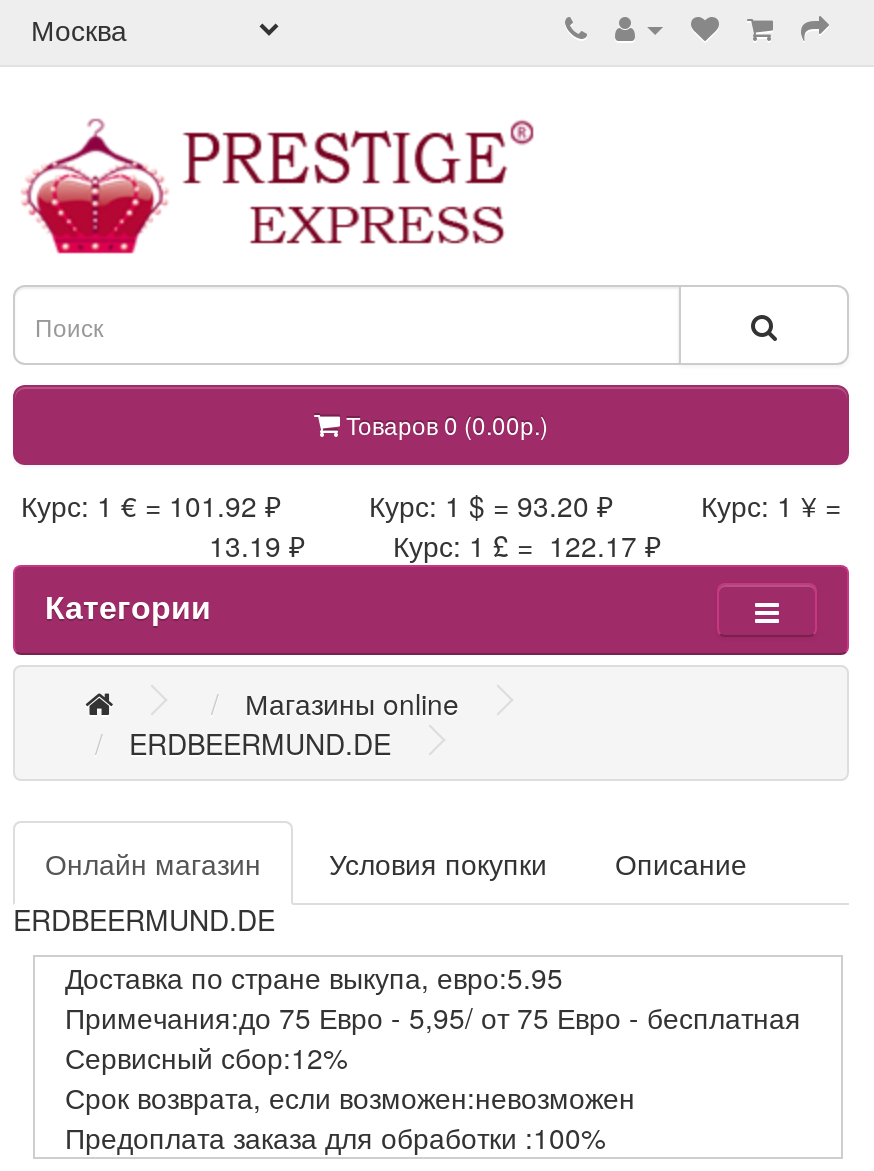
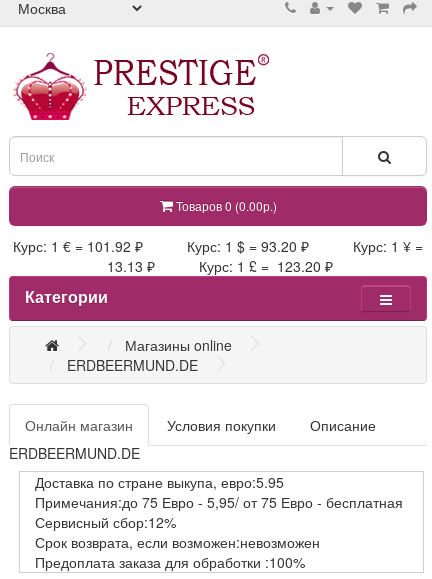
[201,525,661,565] 13.19 ₽ Курс: 1 £ = 122.17 ₽ -> [103,256,333,276] 13.13 ₽ Курс: 1 £ = 123.20 ₽

